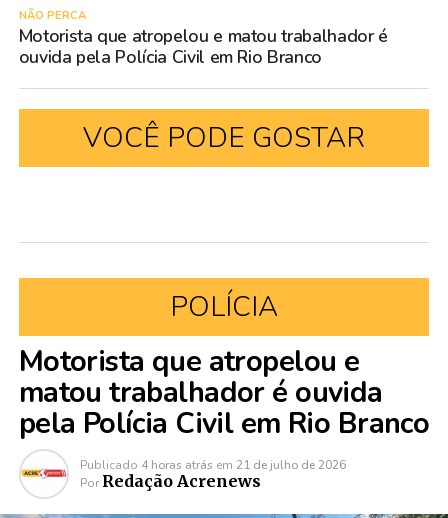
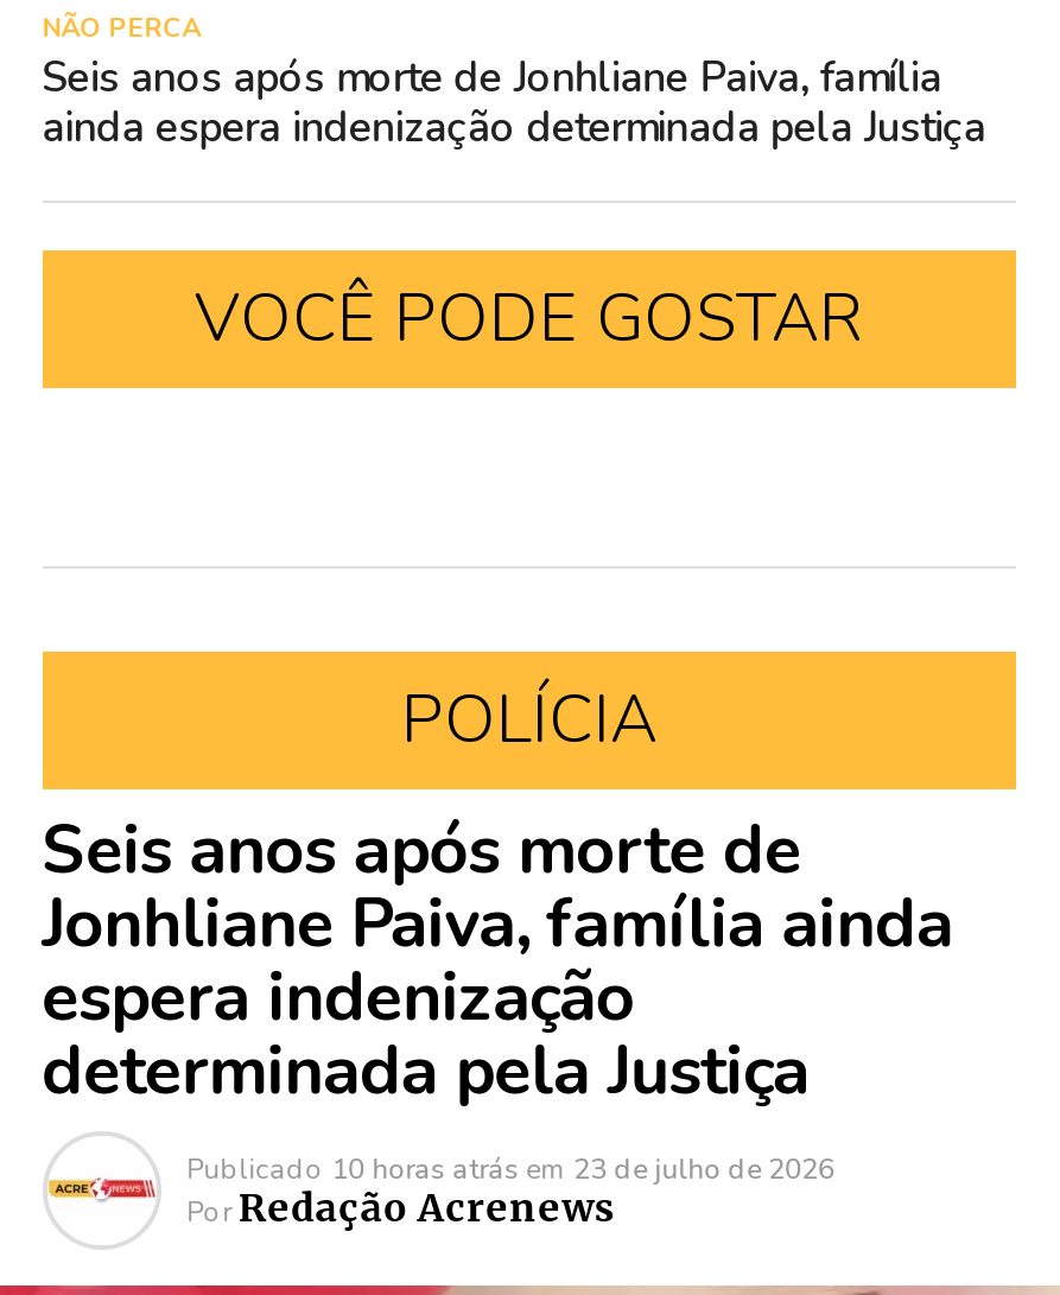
[19,24,388,69] Motorista que atropelou e matou trabalhador é | ouvida pela Polícia Civil em Rio Branco -> [42,49,986,155] Seis anos após morte de Jonhliane Paiva, família | ainda espera indenização determinada pela Justiça
[19,342,429,473] Motorista que atropelou e | matou trabalhador é ouvida | pela Polícia Civil em Rio Branco | Publicado 4 horas atrás em 21 de julho de 2026 -> [42,804,953,1188] Seis anos após morte de | Jonhliane Paiva, família ainda | espera indenização | determinada pela Justiça | Publicado 10 horas atrás em 23 de julho de 2026

